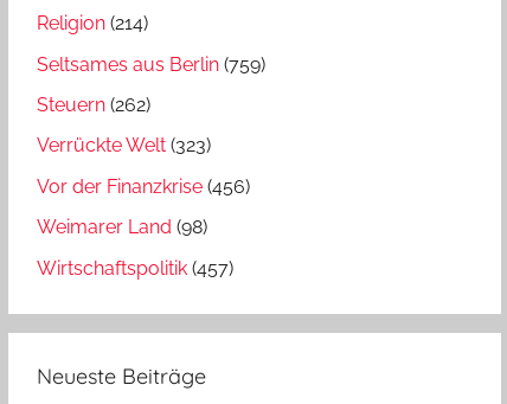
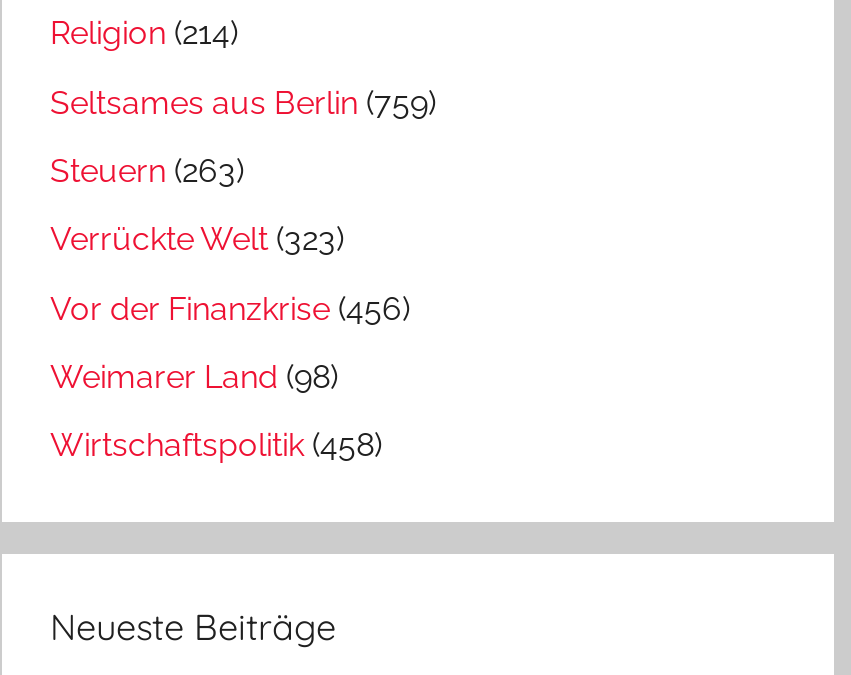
[37,94,150,116] Steuern (262) -> [50,152,244,190] Steuern (263)
[37,256,233,279] Wirtschaftspolitik (457) -> [50,427,382,465] Wirtschaftspolitik (458)

